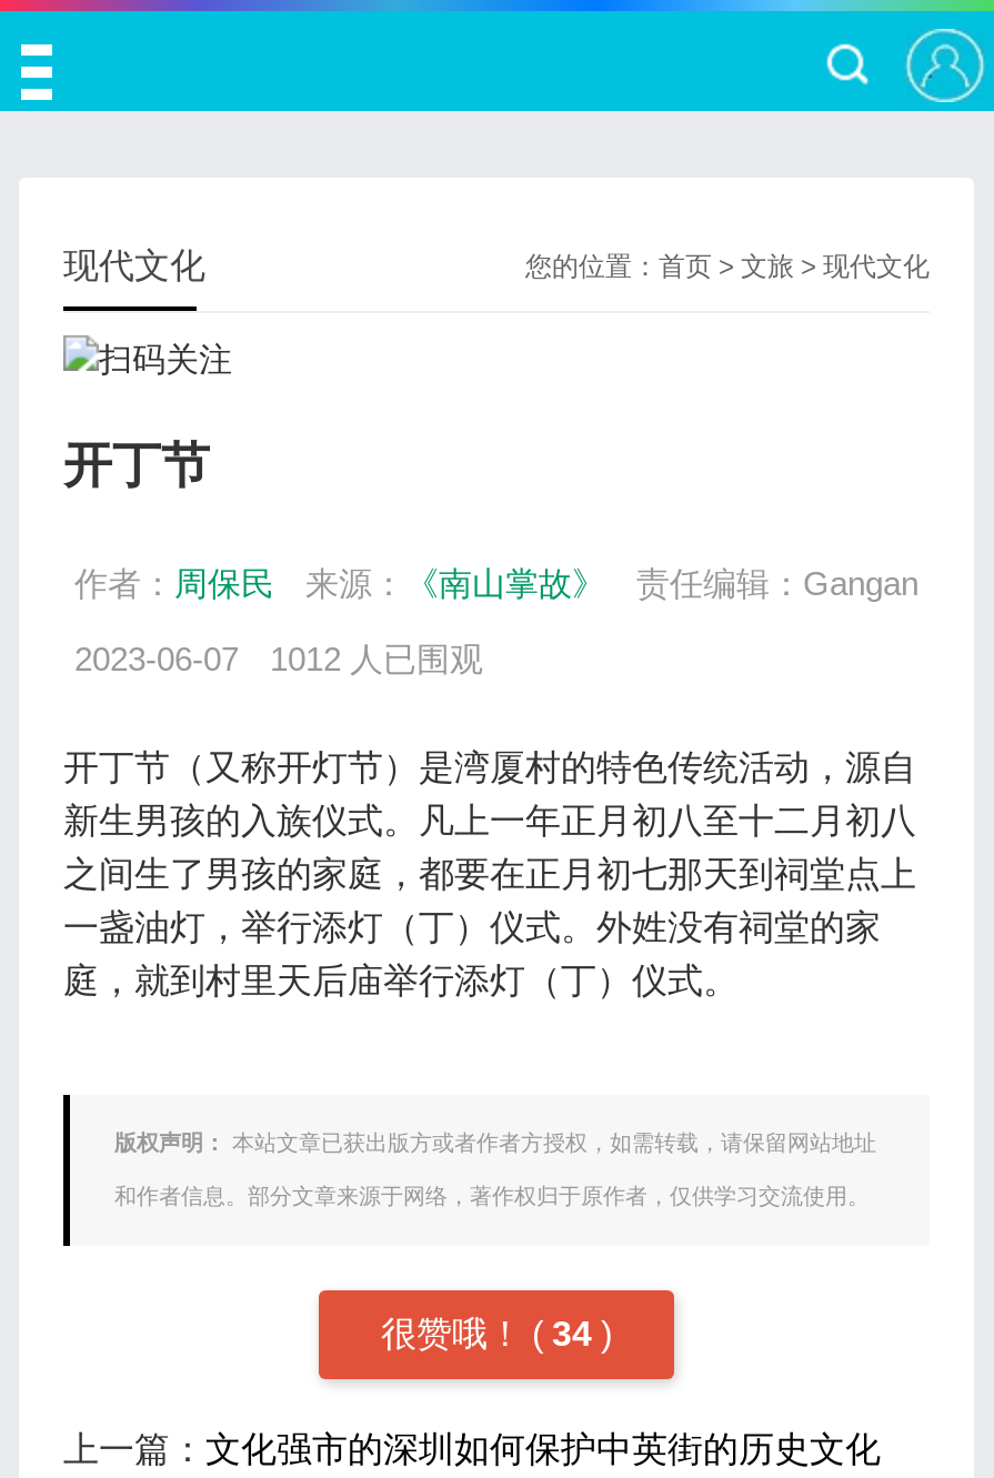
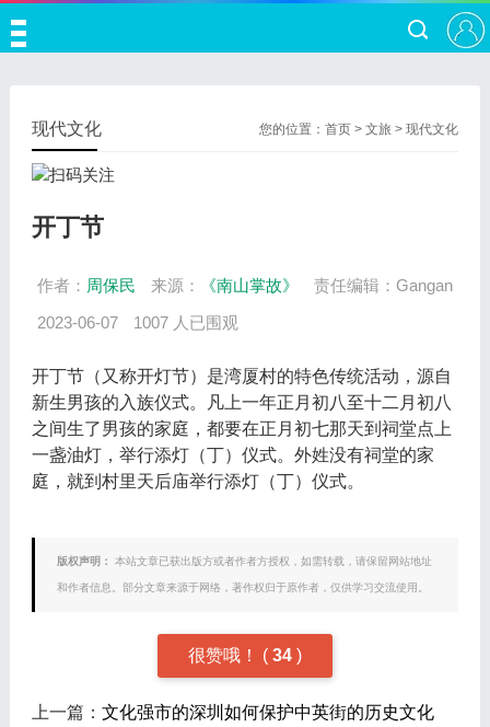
[74,640,483,677] 2023-06-07 1012 人已围观 -> [37,313,238,332] 2023-06-07 1007 人已围观

